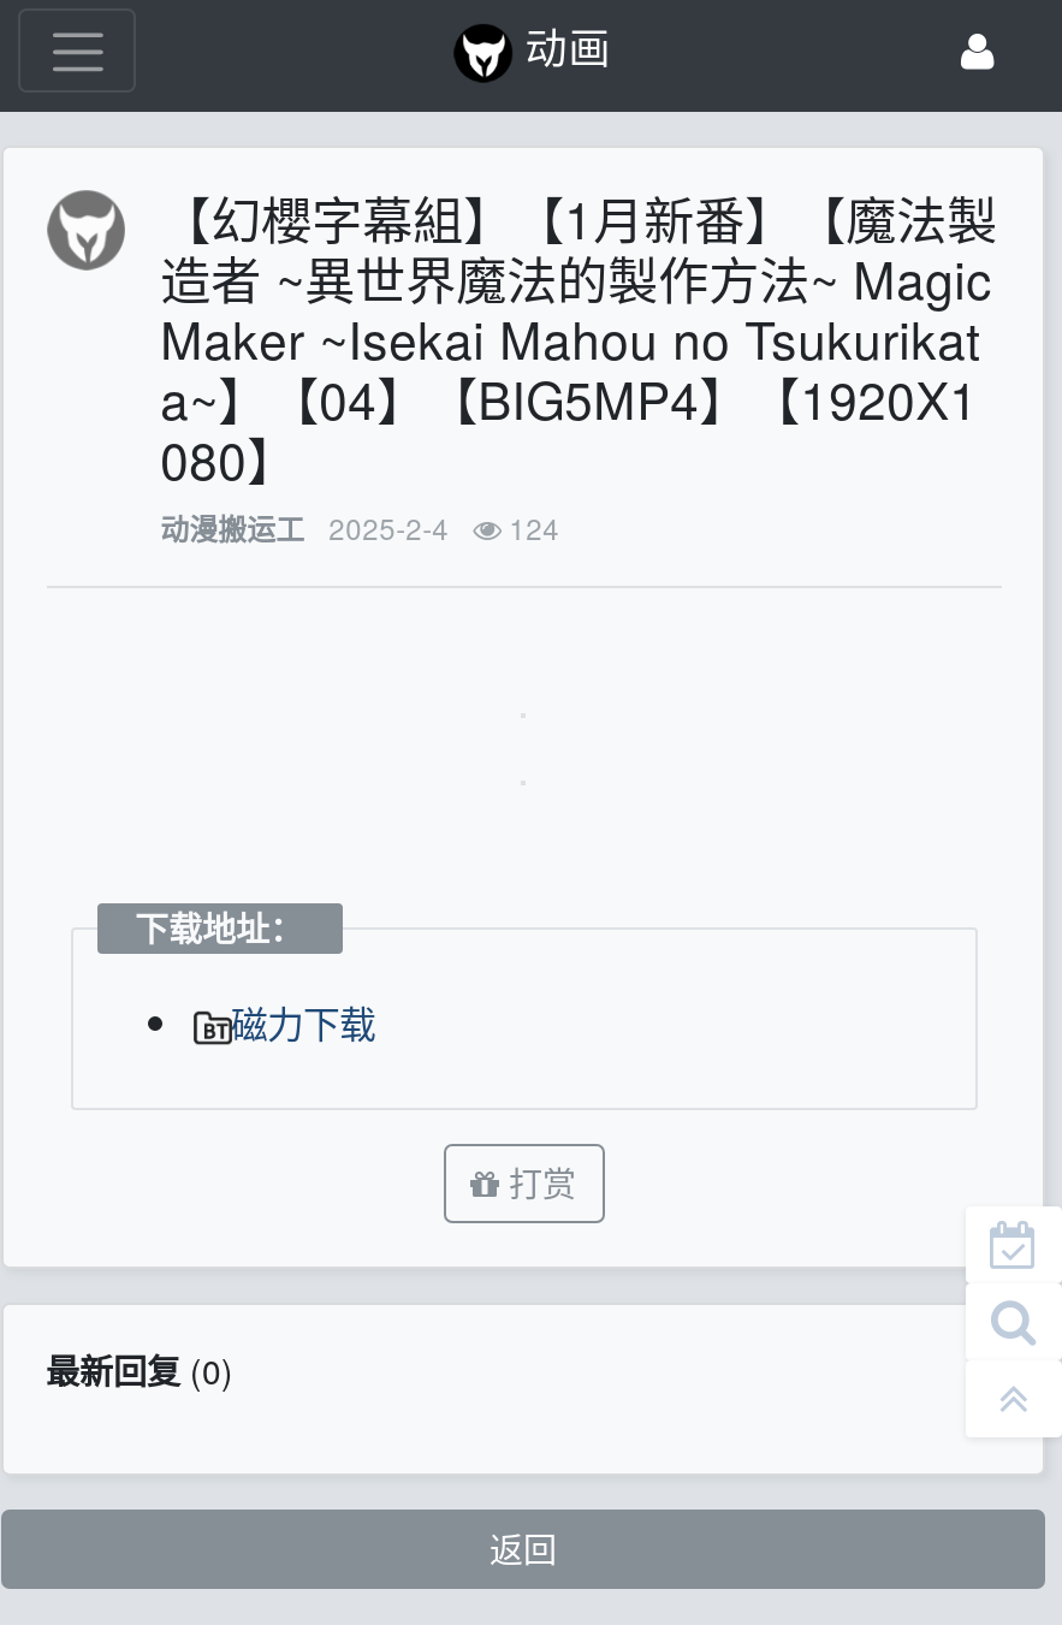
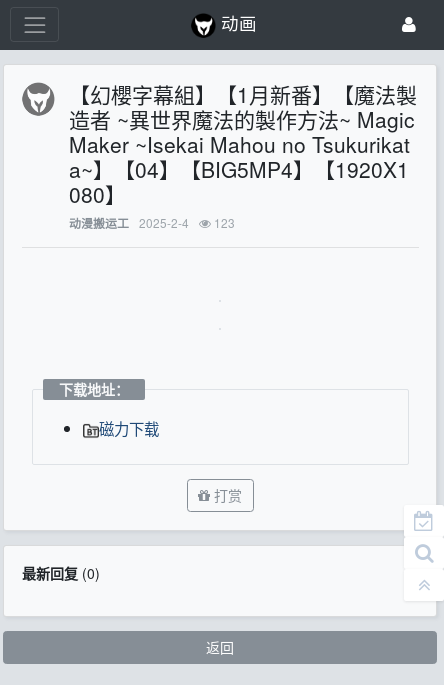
[160,507,560,550] 动漫搬运工 2025-2-4 124 -> [69,214,235,232] 动漫搬运工 2025-2-4 123

